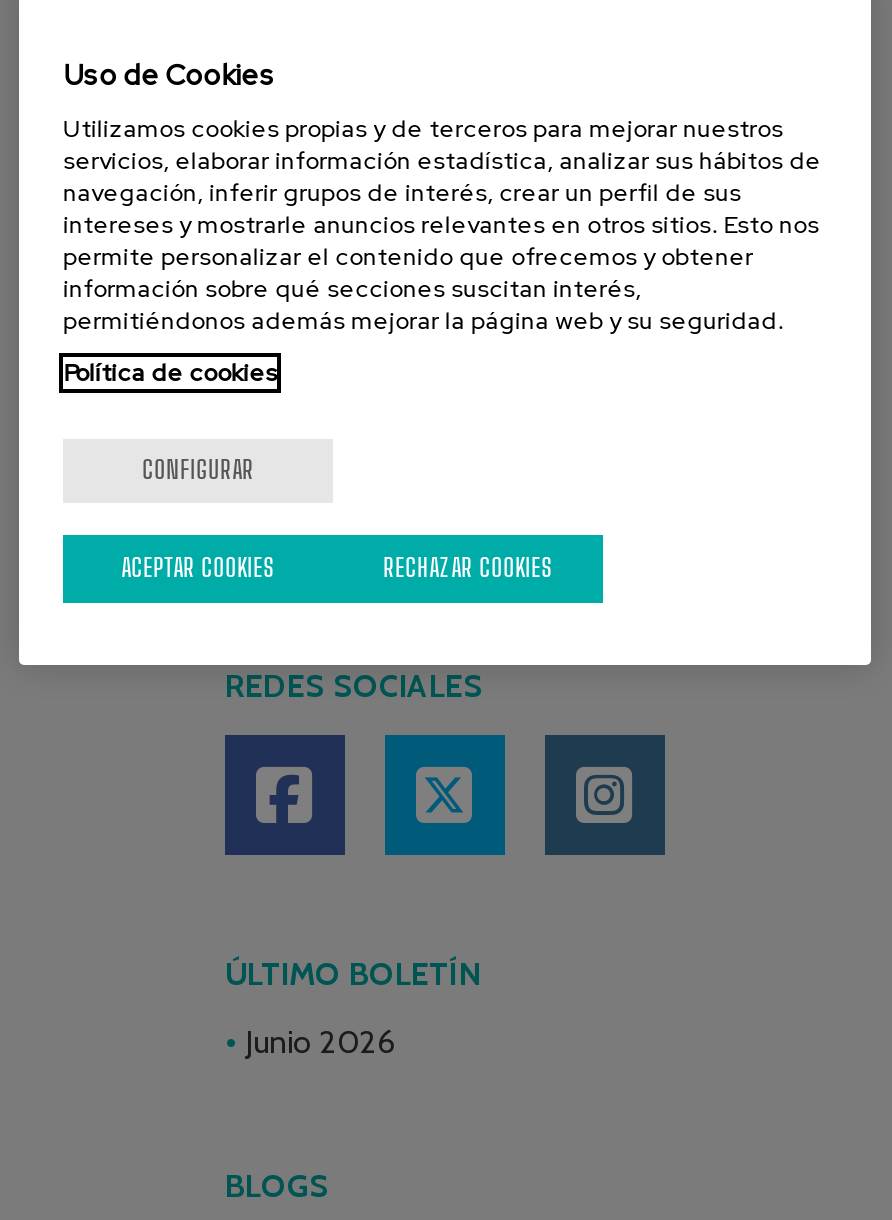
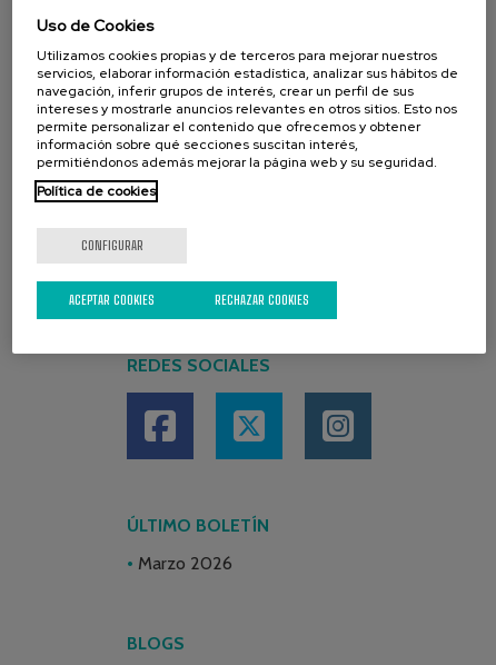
[245,1023,395,1061] Junio 2026 -> [138,552,232,574] Marzo 2026

